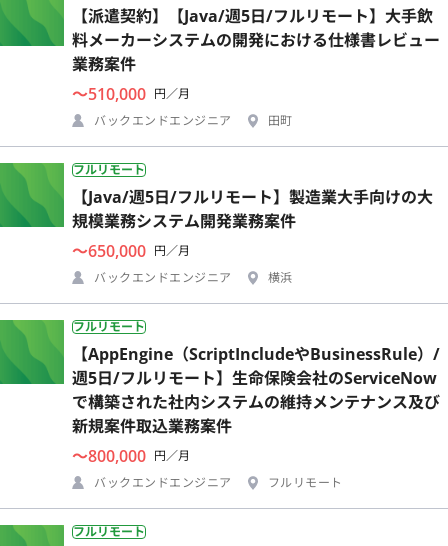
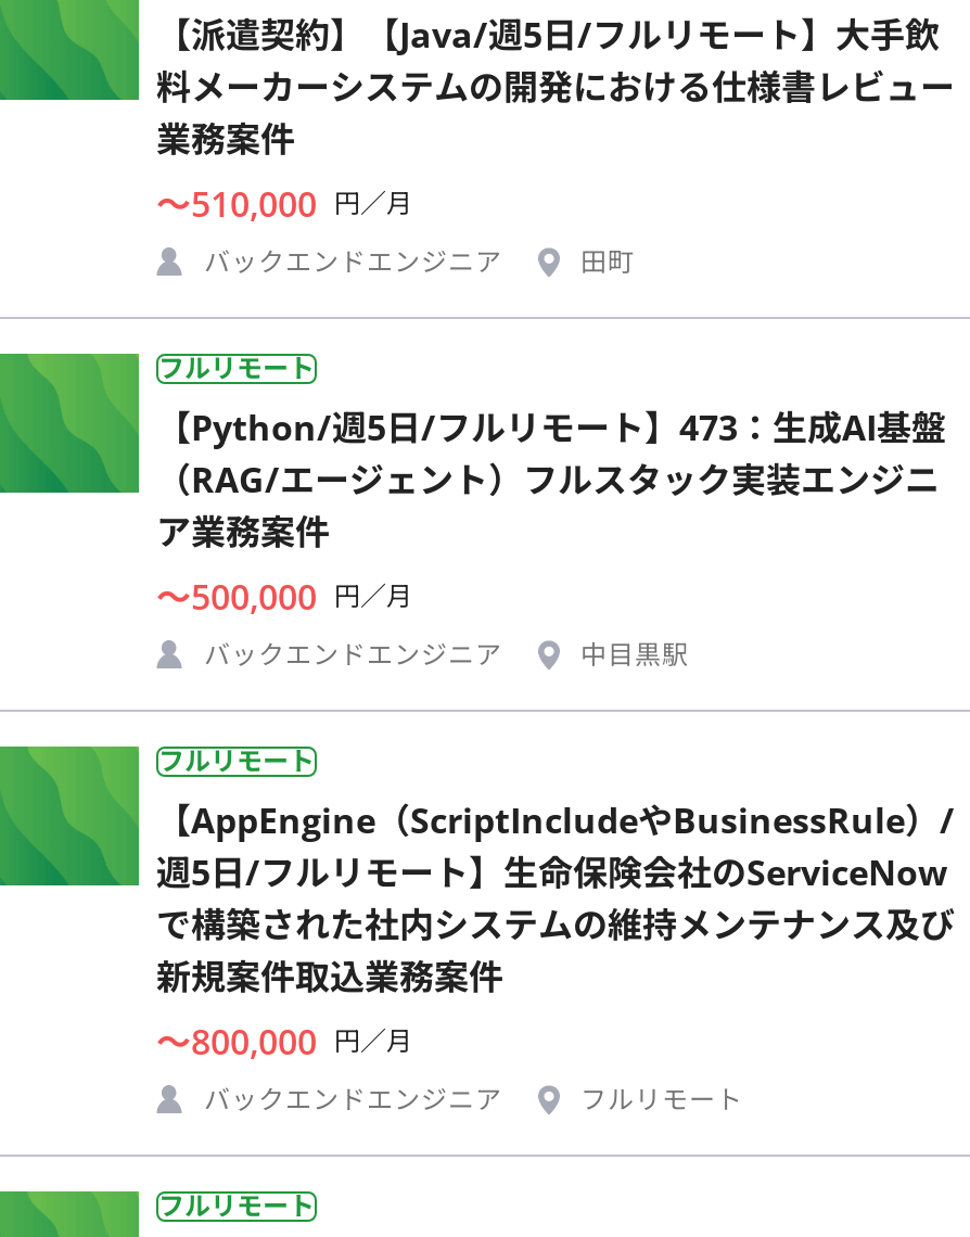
[72,186,433,262] 【Java/週5日/フルリモート】製造業大手向けの大 | 規模業務システム開発業務案件 | 〜650,000 円／月 -> [156,403,946,620] 【Python/週5日/フルリモート】473：生成AI基盤 | （RAG/エージェント）フルスタック実装エンジニ | ア業務案件 | 〜500,000 円／月
[267,269,292,286] 横浜 -> [580,635,689,672] 中目黒駅

